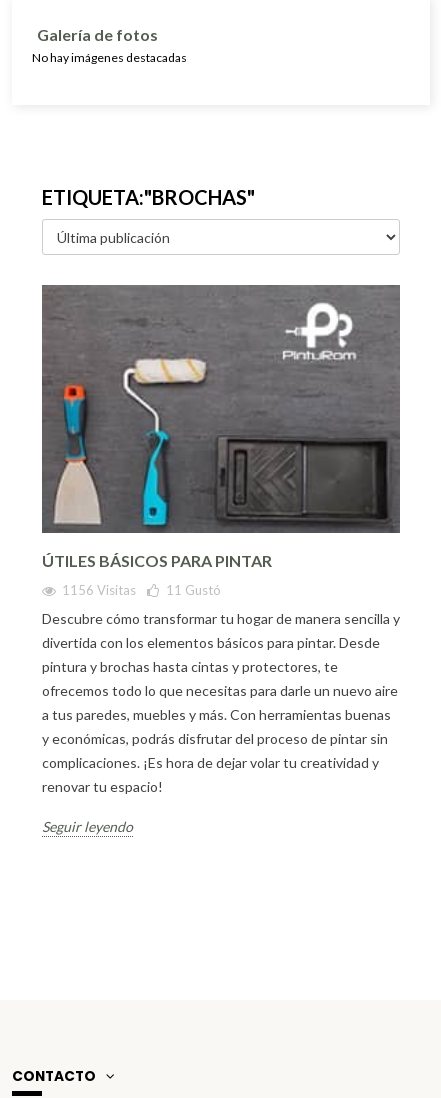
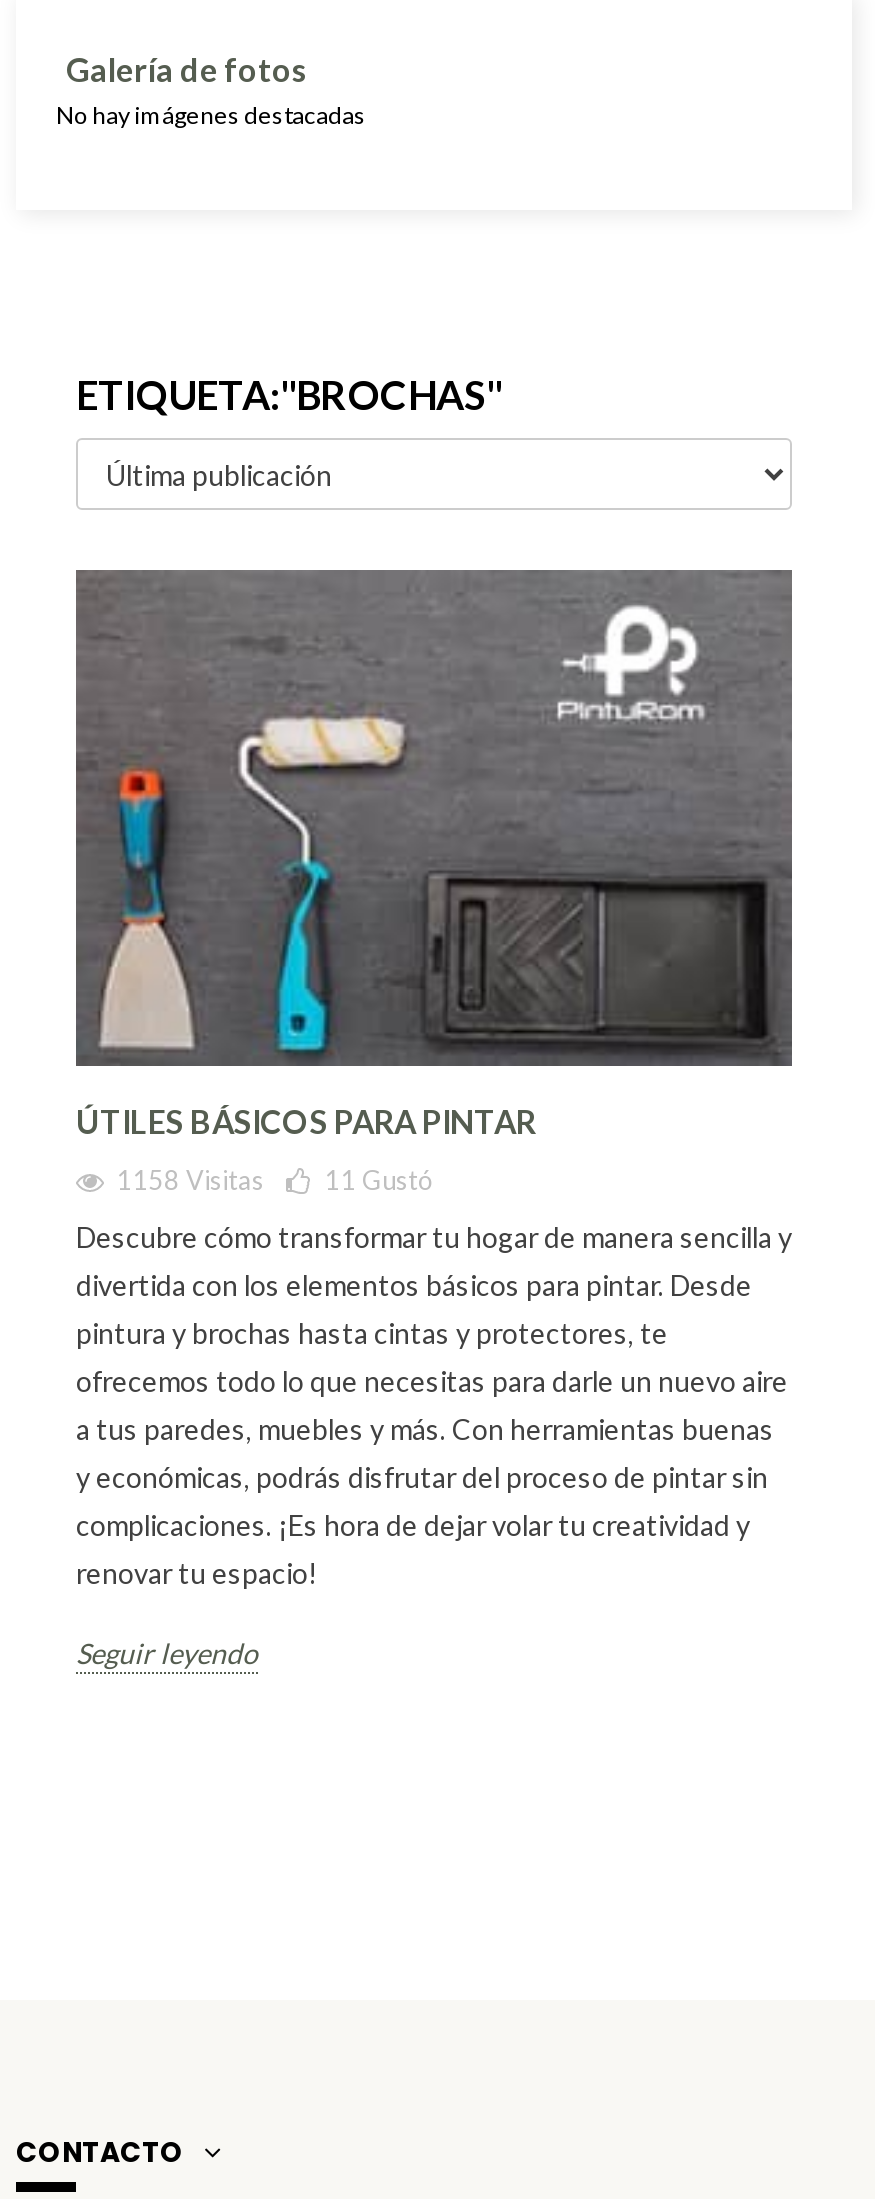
[62,582,221,598] 1156 Visitas 11 Gustó -> [116,1165,434,1197] 1158 Visitas 11 Gustó

